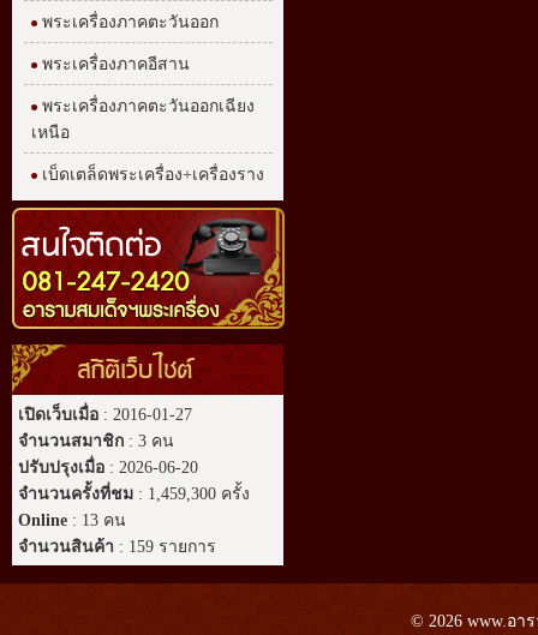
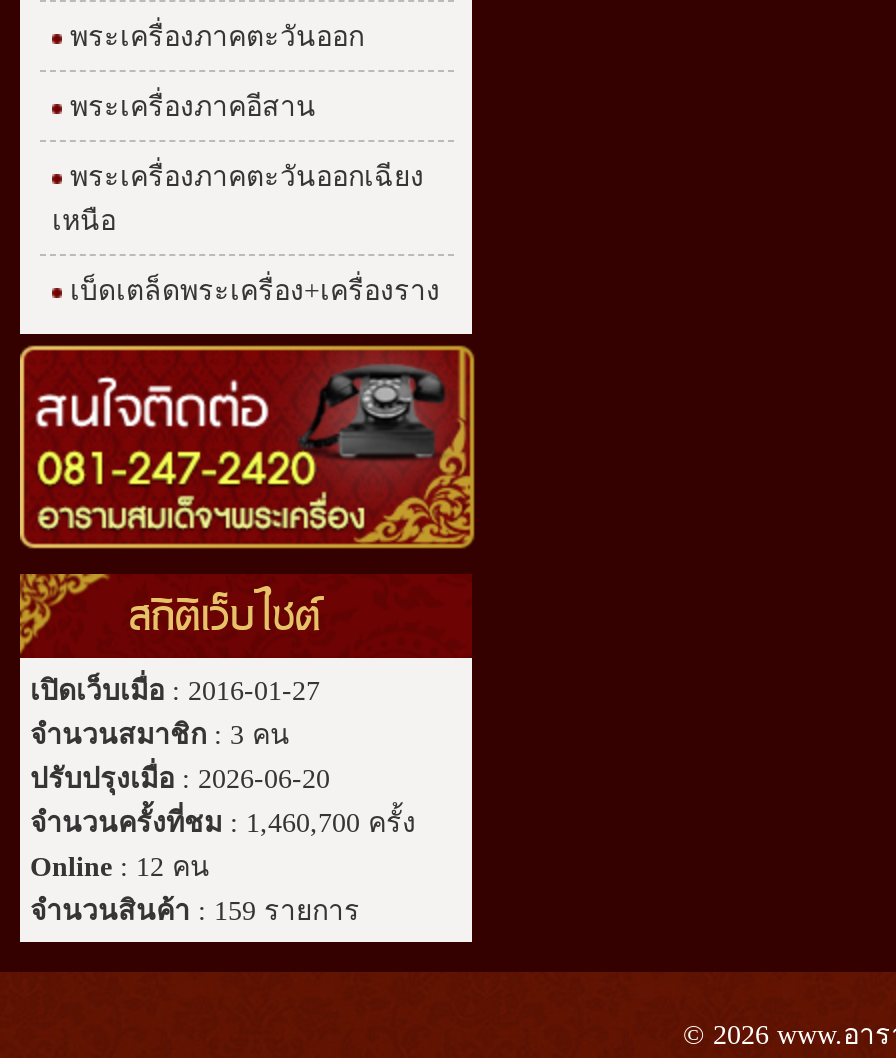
[18,485,250,503] จำนวนครั้งที่ชม: 1,459,300 ครั้ง -> [30,808,416,838] จำนวนครั้งที่ชม: 1,460,700 ครั้ง
[18,511,126,529] Online: 13 คน -> [30,852,210,882] Online: 12 คน

